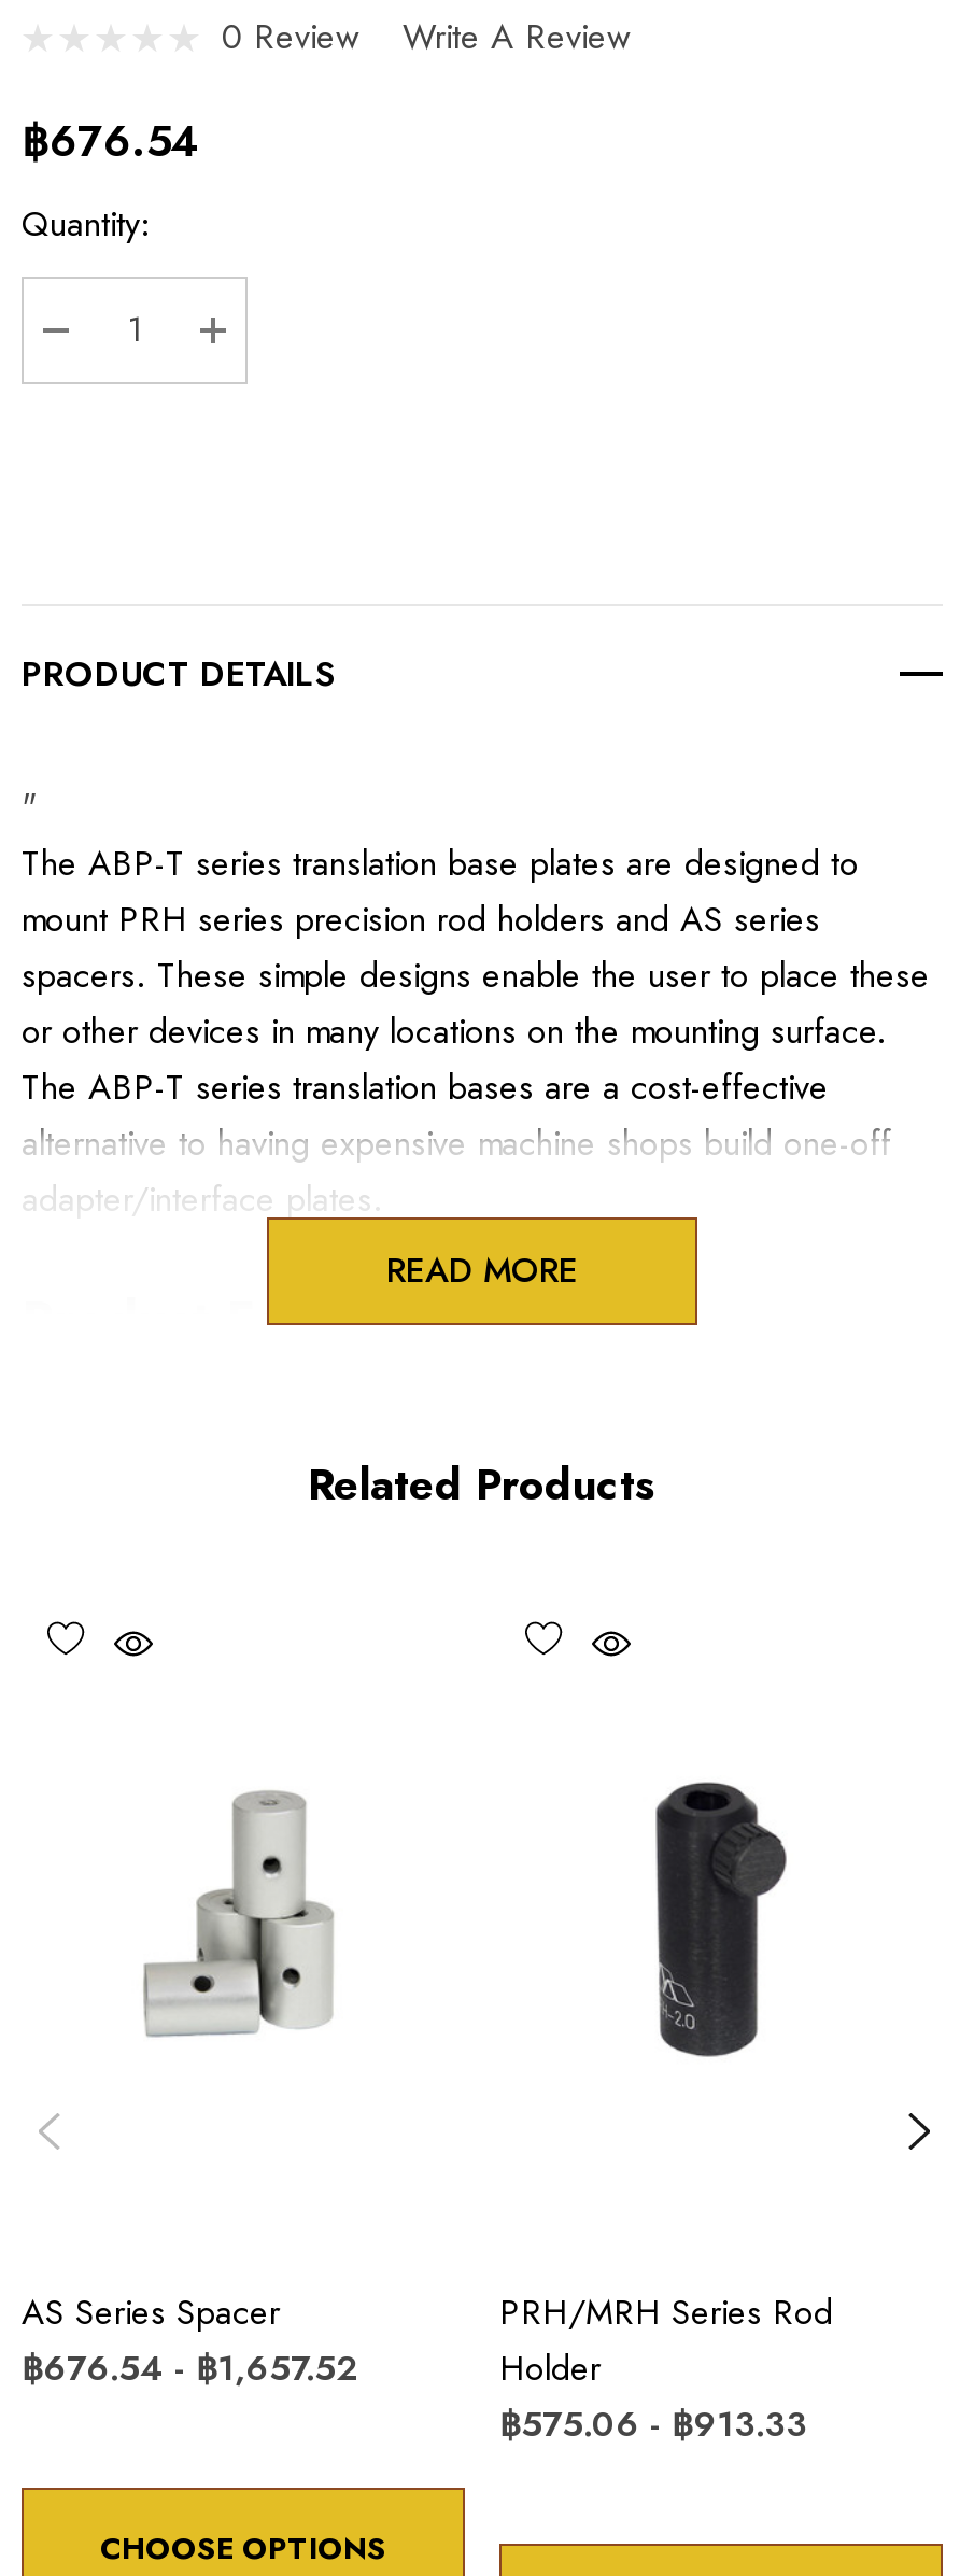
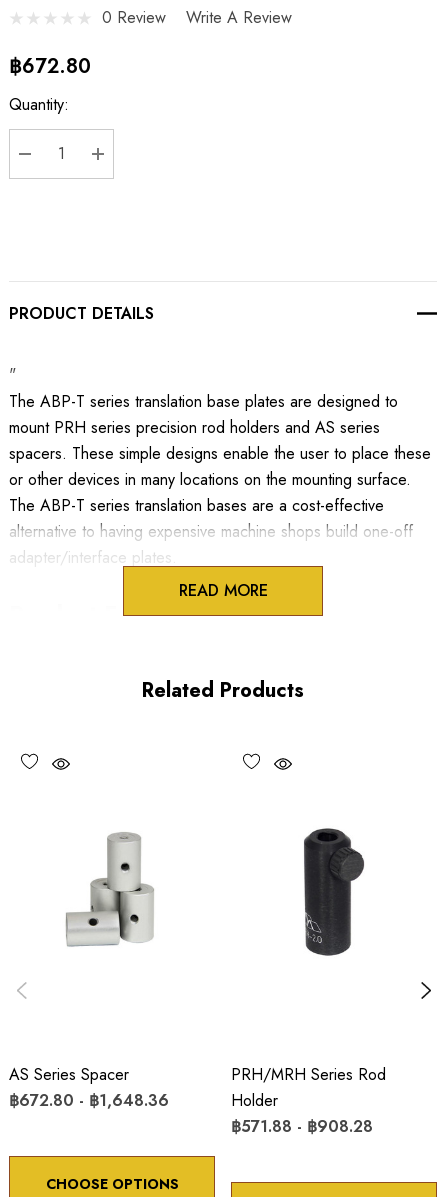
[22,111,200,173] ฿676.54 -> [9,52,91,81] ฿672.80
[22,2343,357,2393] ฿676.54 - ฿1,657.52 -> [9,1089,169,1112] ฿672.80 - ฿1,648.36
[499,2399,807,2449] ฿575.06 - ฿913.33 -> [231,1115,373,1138] ฿571.88 - ฿908.28

